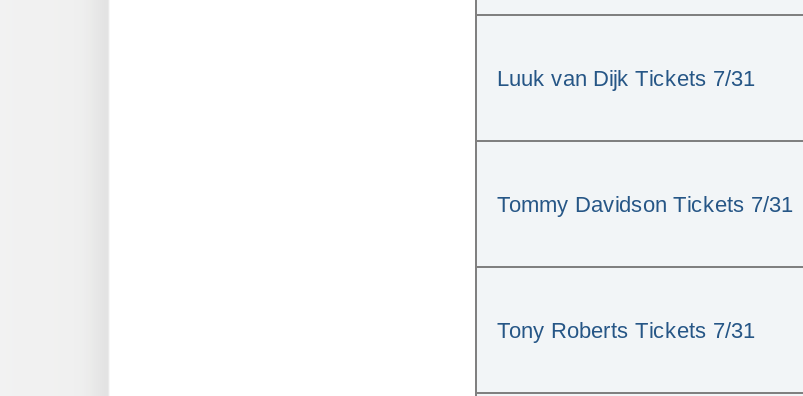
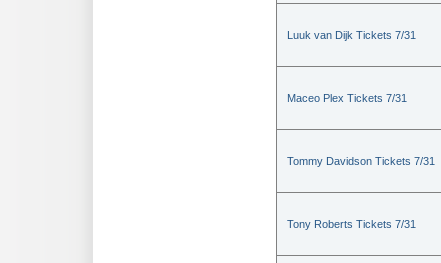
none -> [287,92,407,104] Maceo Plex Tickets 7/31

